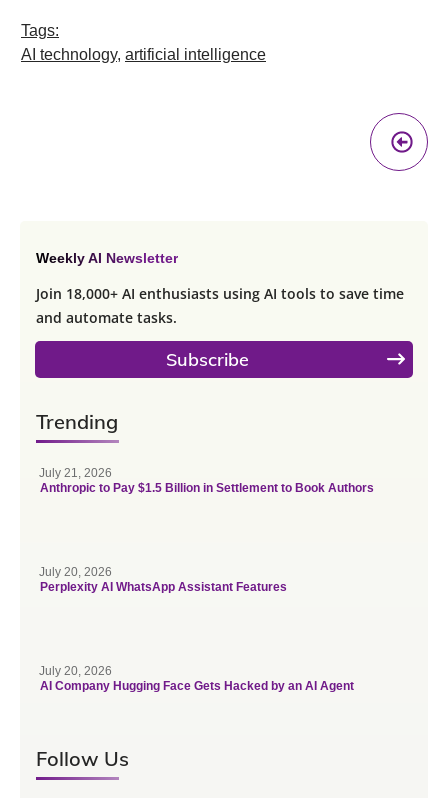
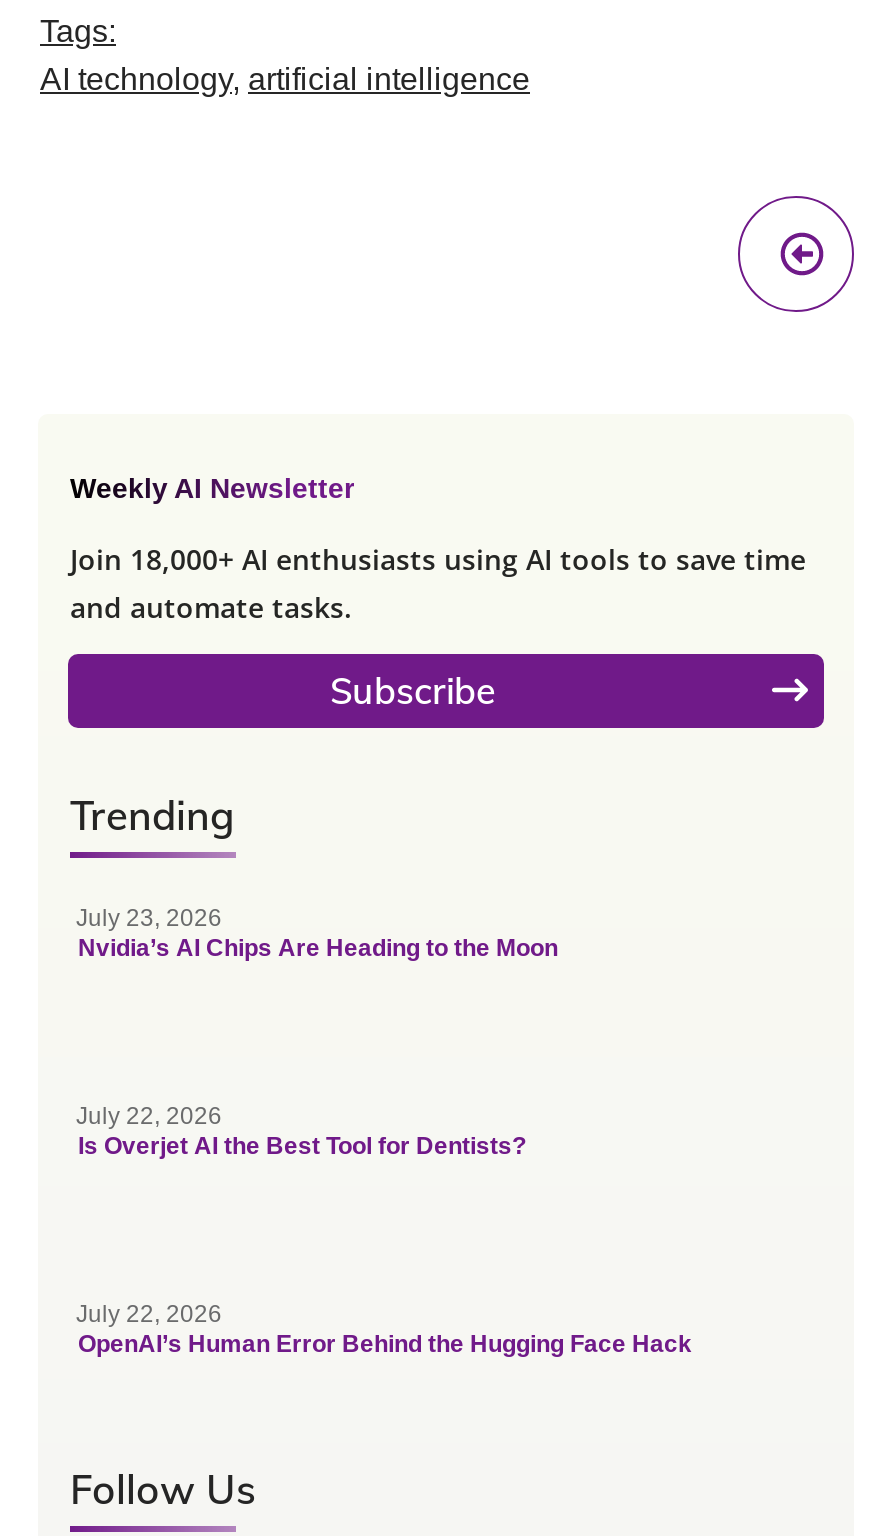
[39,466,374,495] July 21, 2026 | Anthropic to Pay $1.5 Billion in Settlement to Book Authors -> [76,903,558,961] July 23, 2026 | Nvidia’s AI Chips Are Heading to the Moon
[39,565,287,594] July 20, 2026 | Perplexity AI WhatsApp Assistant Features -> [76,1101,532,1159] July 22, 2026 | Is Overjet AI the Best Tool for Dentists?
[39,664,354,693] July 20, 2026 | AI Company Hugging Face Gets Hacked by an AI Agent -> [76,1299,692,1357] July 22, 2026 | OpenAI’s Human Error Behind the Hugging Face Hack

